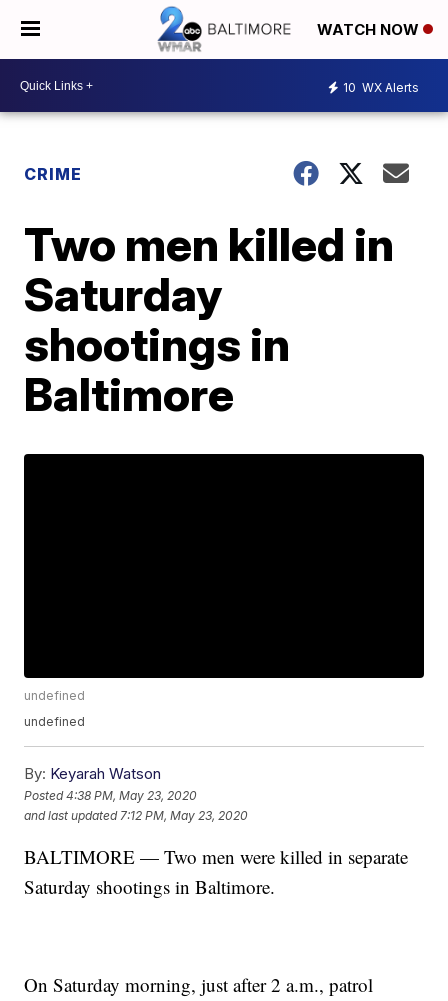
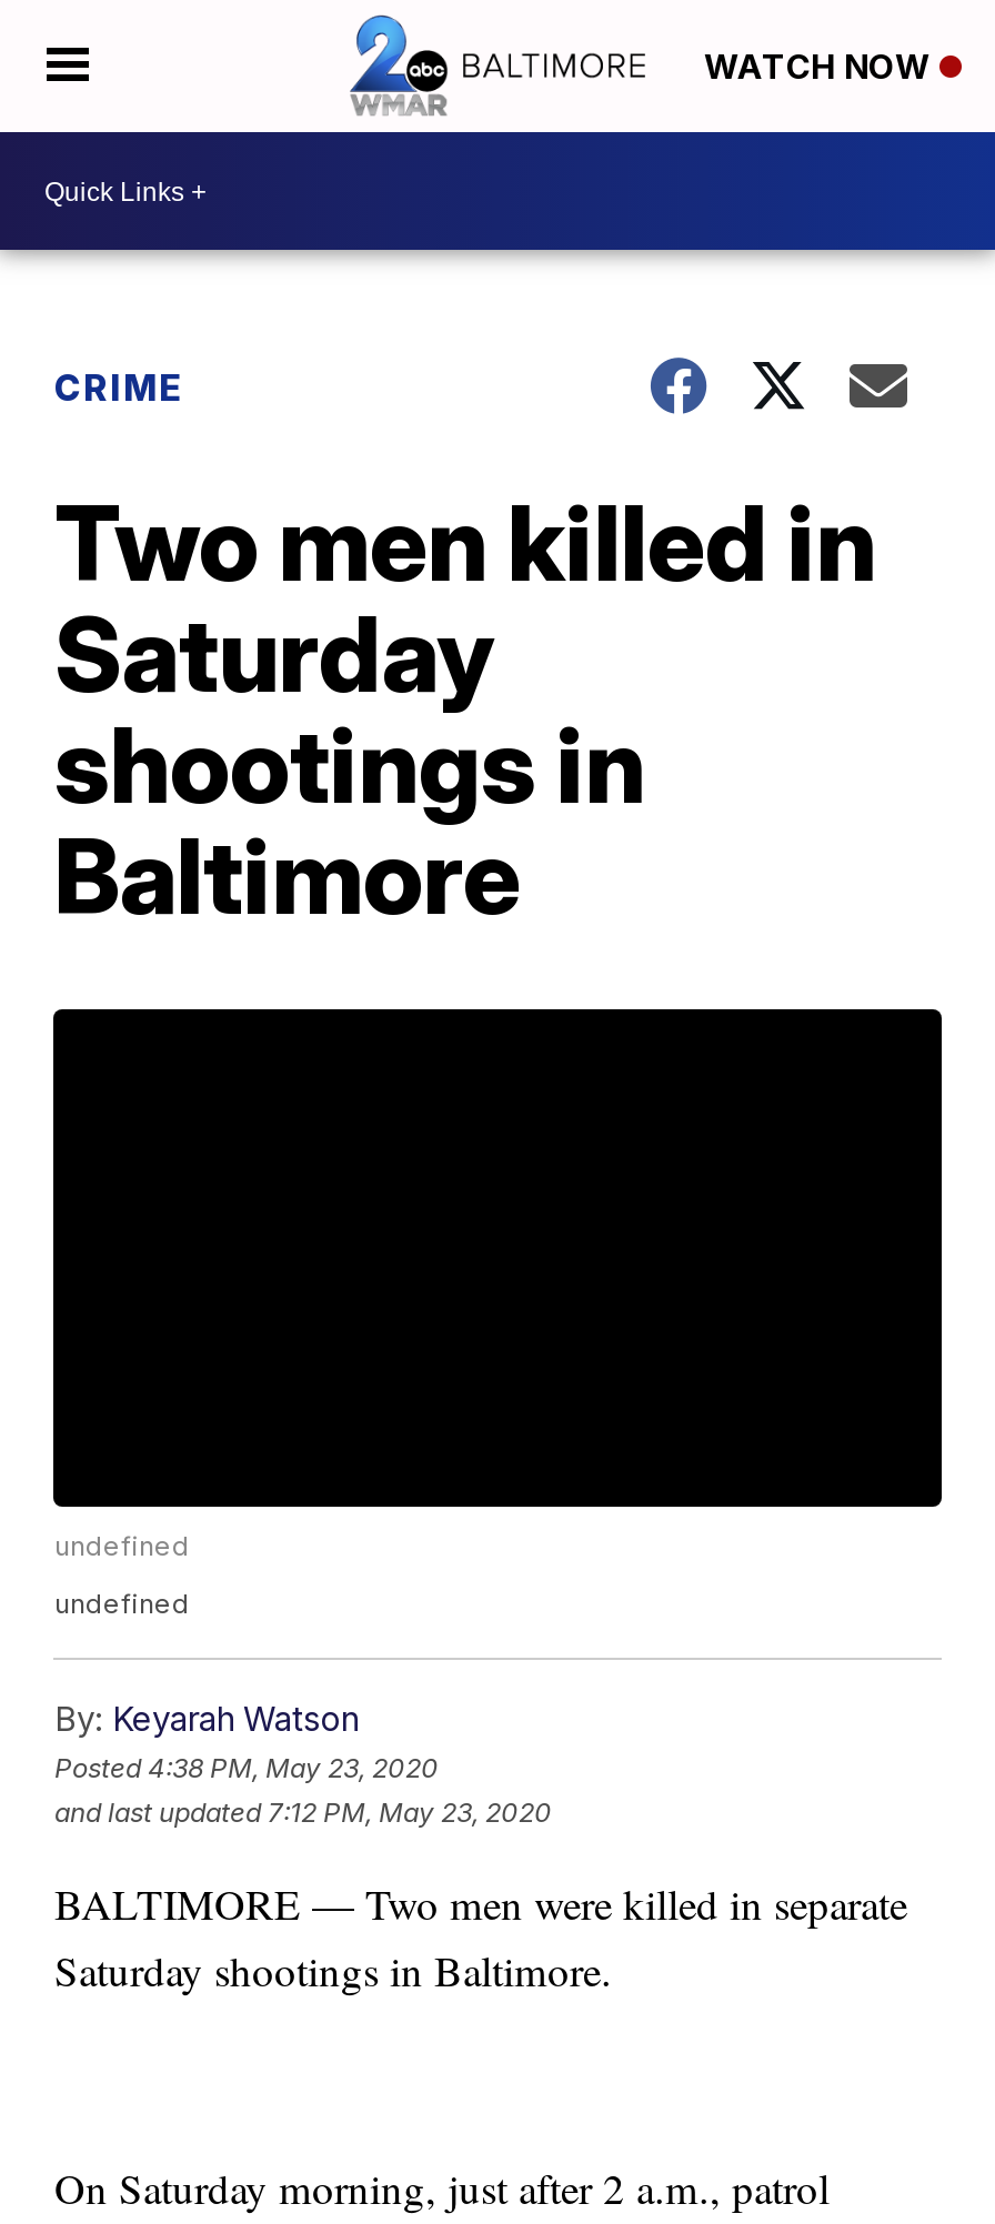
[343,79,419,94] 10 WX Alerts -> none

